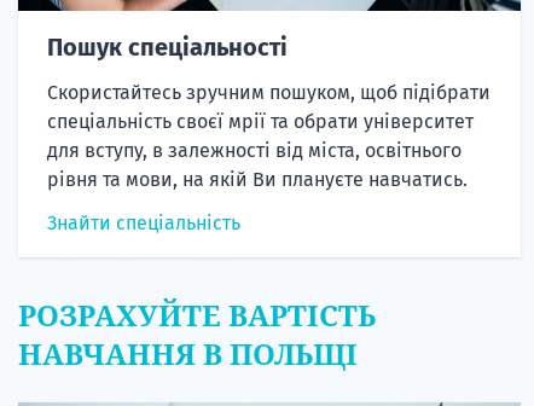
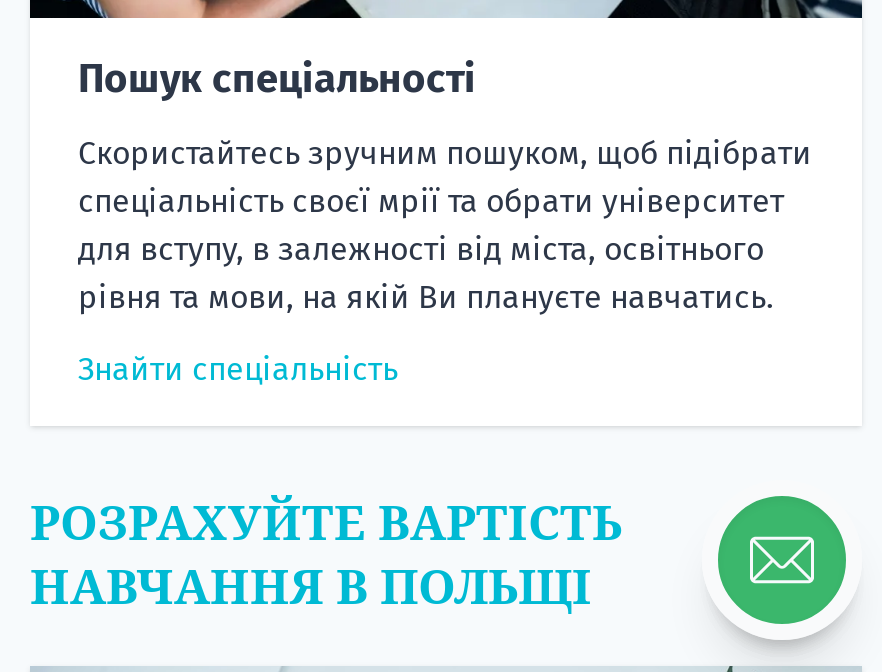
none -> [716,494,848,652] [image]

